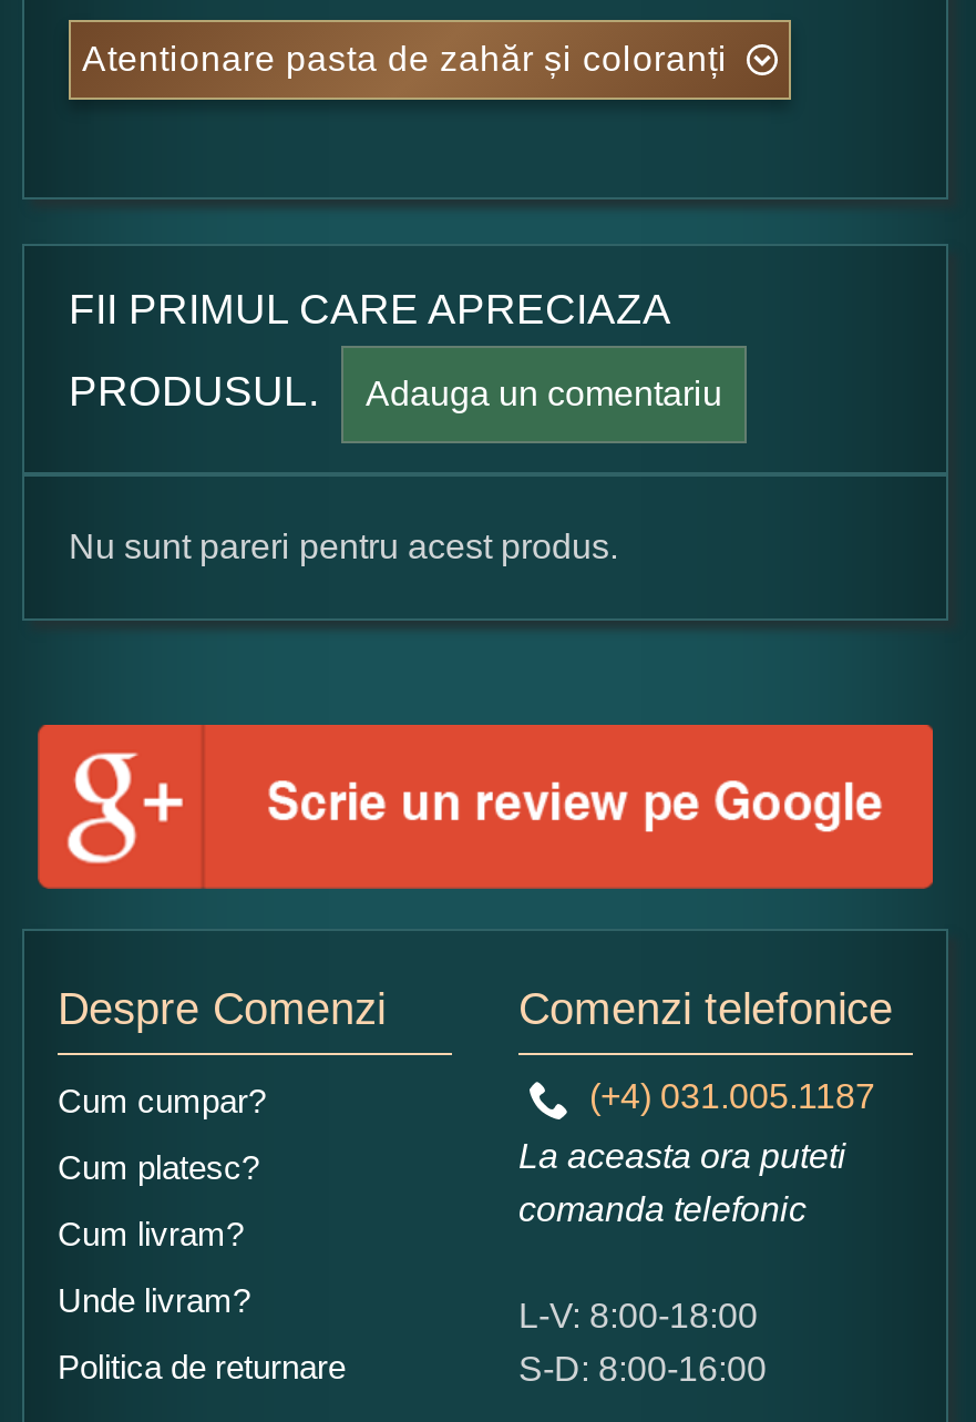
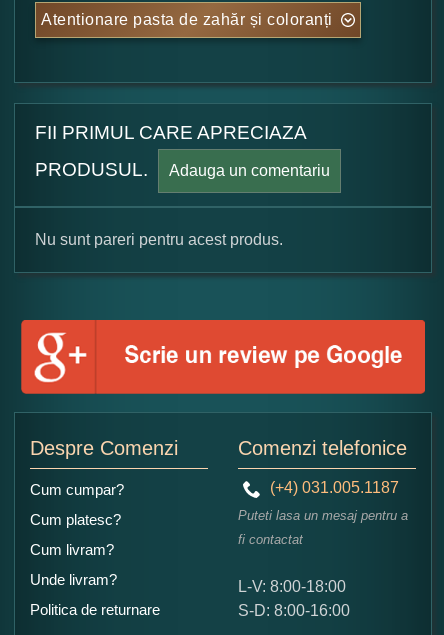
[518,1137,846,1228] La aceasta ora puteti | comanda telefonic -> [238,508,408,547] Puteti lasa un mesaj pentru a | fi contactat

